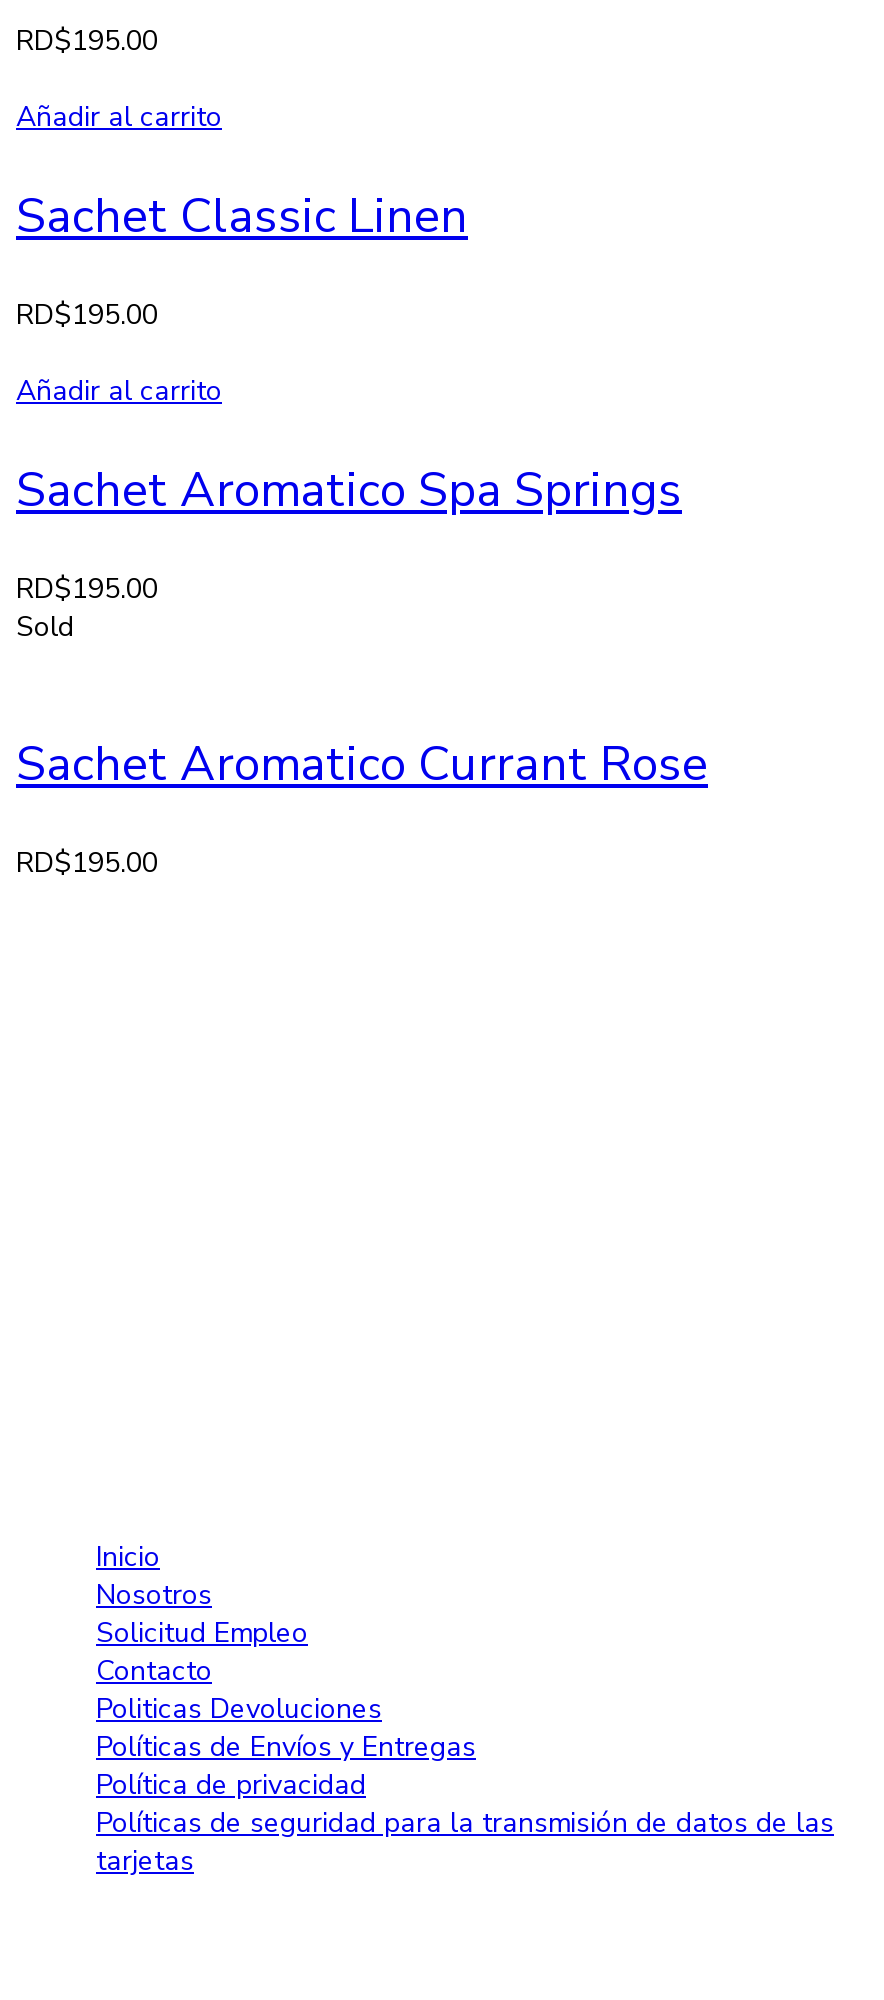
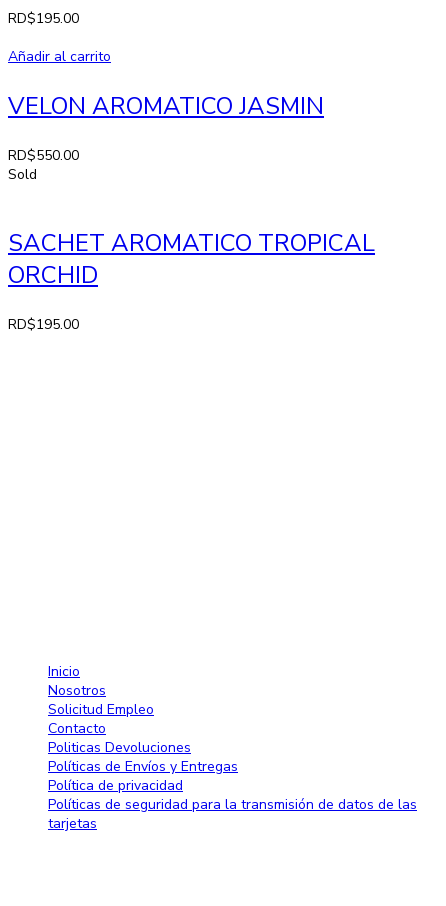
[16,184,682,608] Sachet Classic Linen | RD$195.00 | Añadir al carrito | Sachet Aromatico Spa Springs | RD$195.00 -> [8,90,324,165] VELON AROMATICO JASMIN | RD$550.00
moved [16,608,74,646] -> [8,165,37,184]: Sold
[16,732,708,796] Sachet Aromatico Currant Rose -> [8,227,375,291] SACHET AROMATICO TROPICAL | ORCHID

